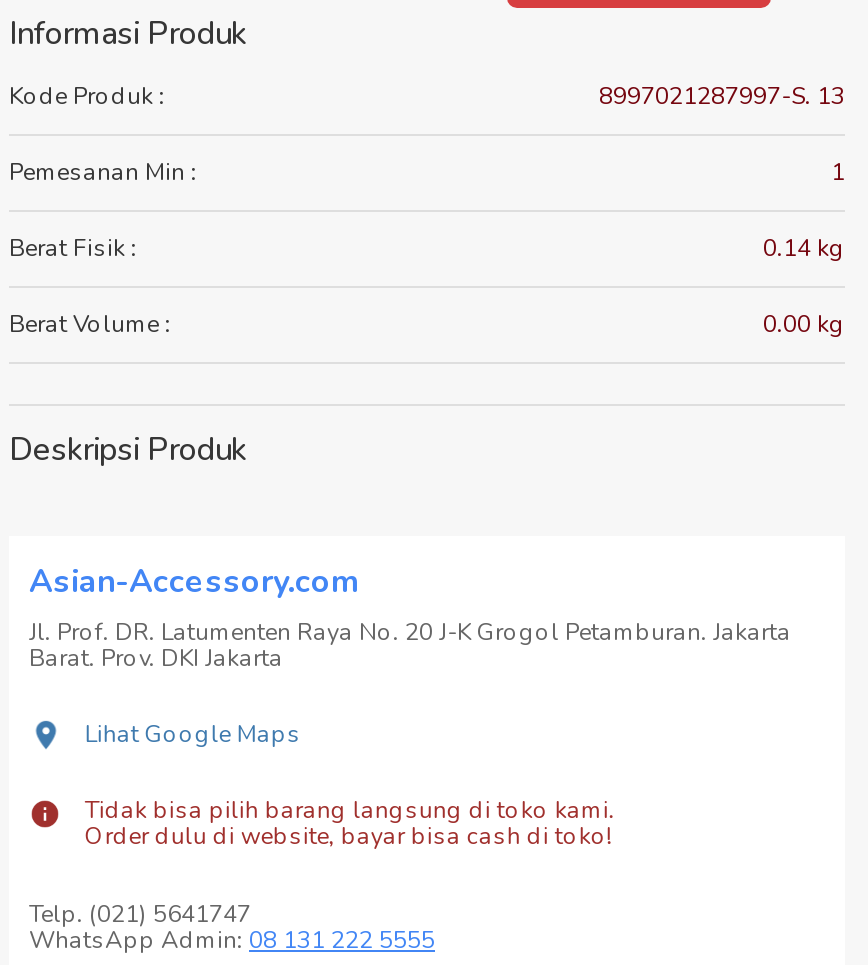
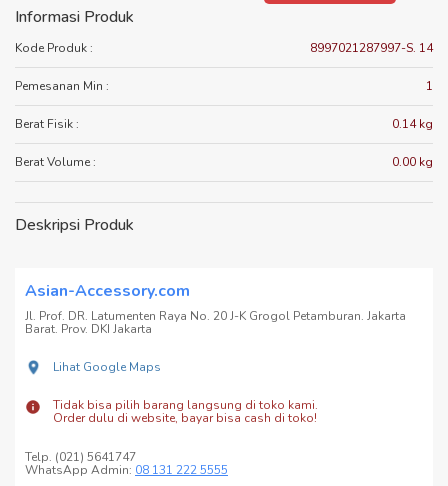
[599,80,845,112] 8997021287997-S. 13 -> [310,40,433,56] 8997021287997-S. 14

